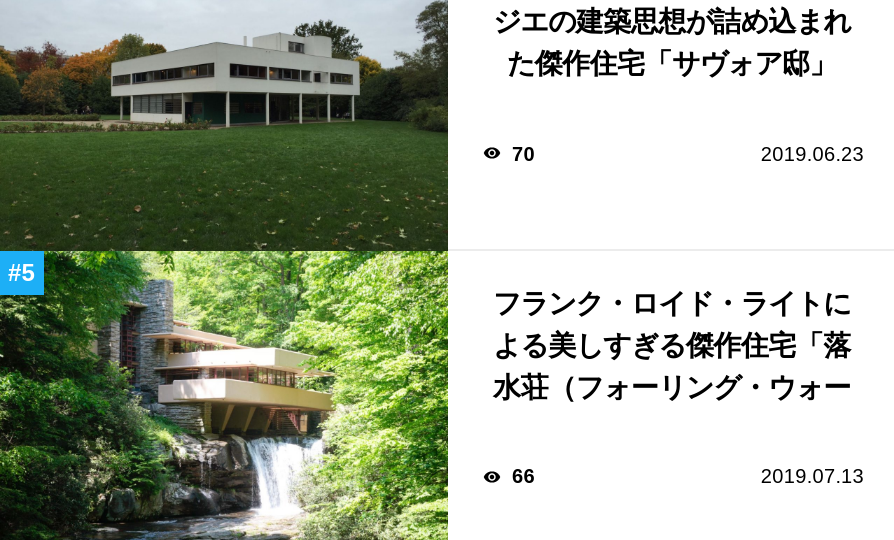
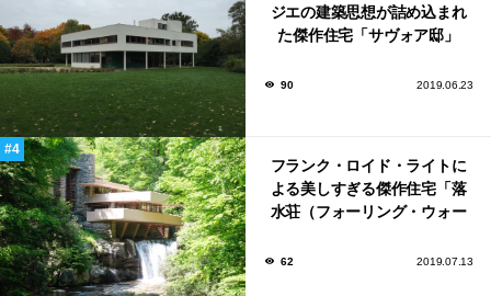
[512,143,535,165] 70 -> [281,78,293,91] 90
[512,466,535,488] 66 -> [281,255,293,267] 62

